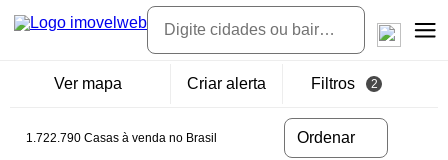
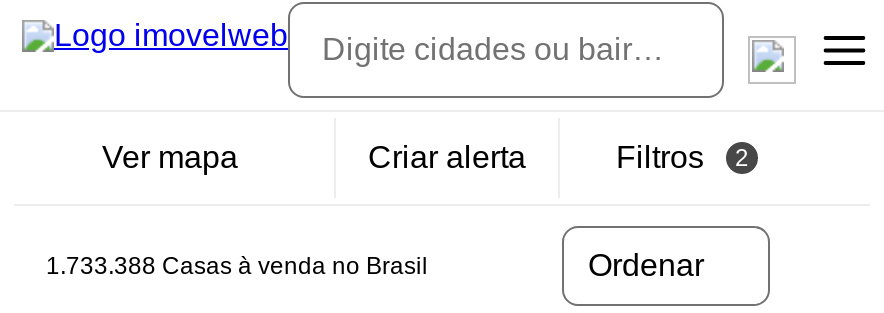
[26,131,217,145] 1.722.790 Casas à venda no Brasil -> [46,252,428,280] 1.733.388 Casas à venda no Brasil

